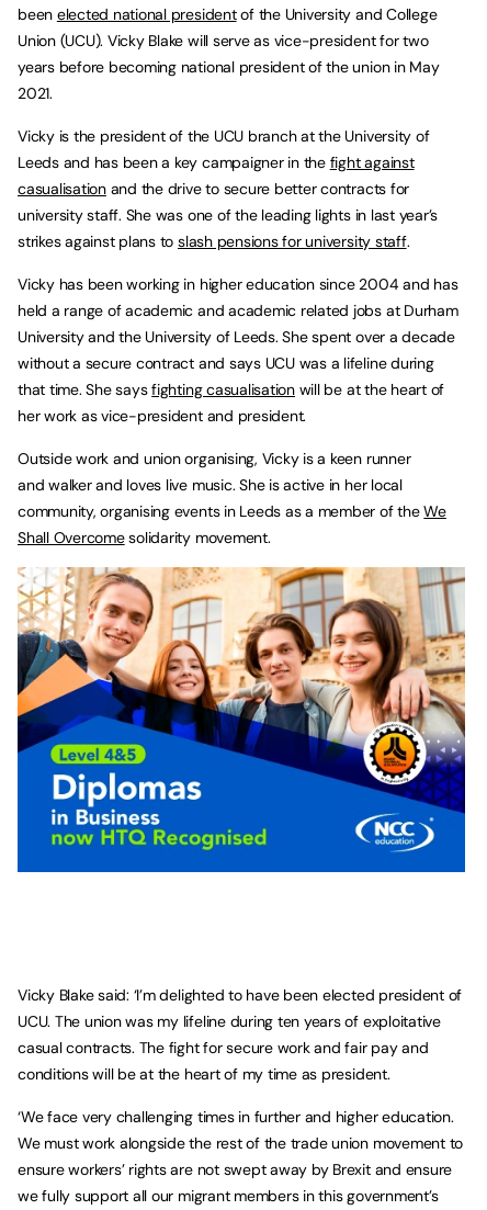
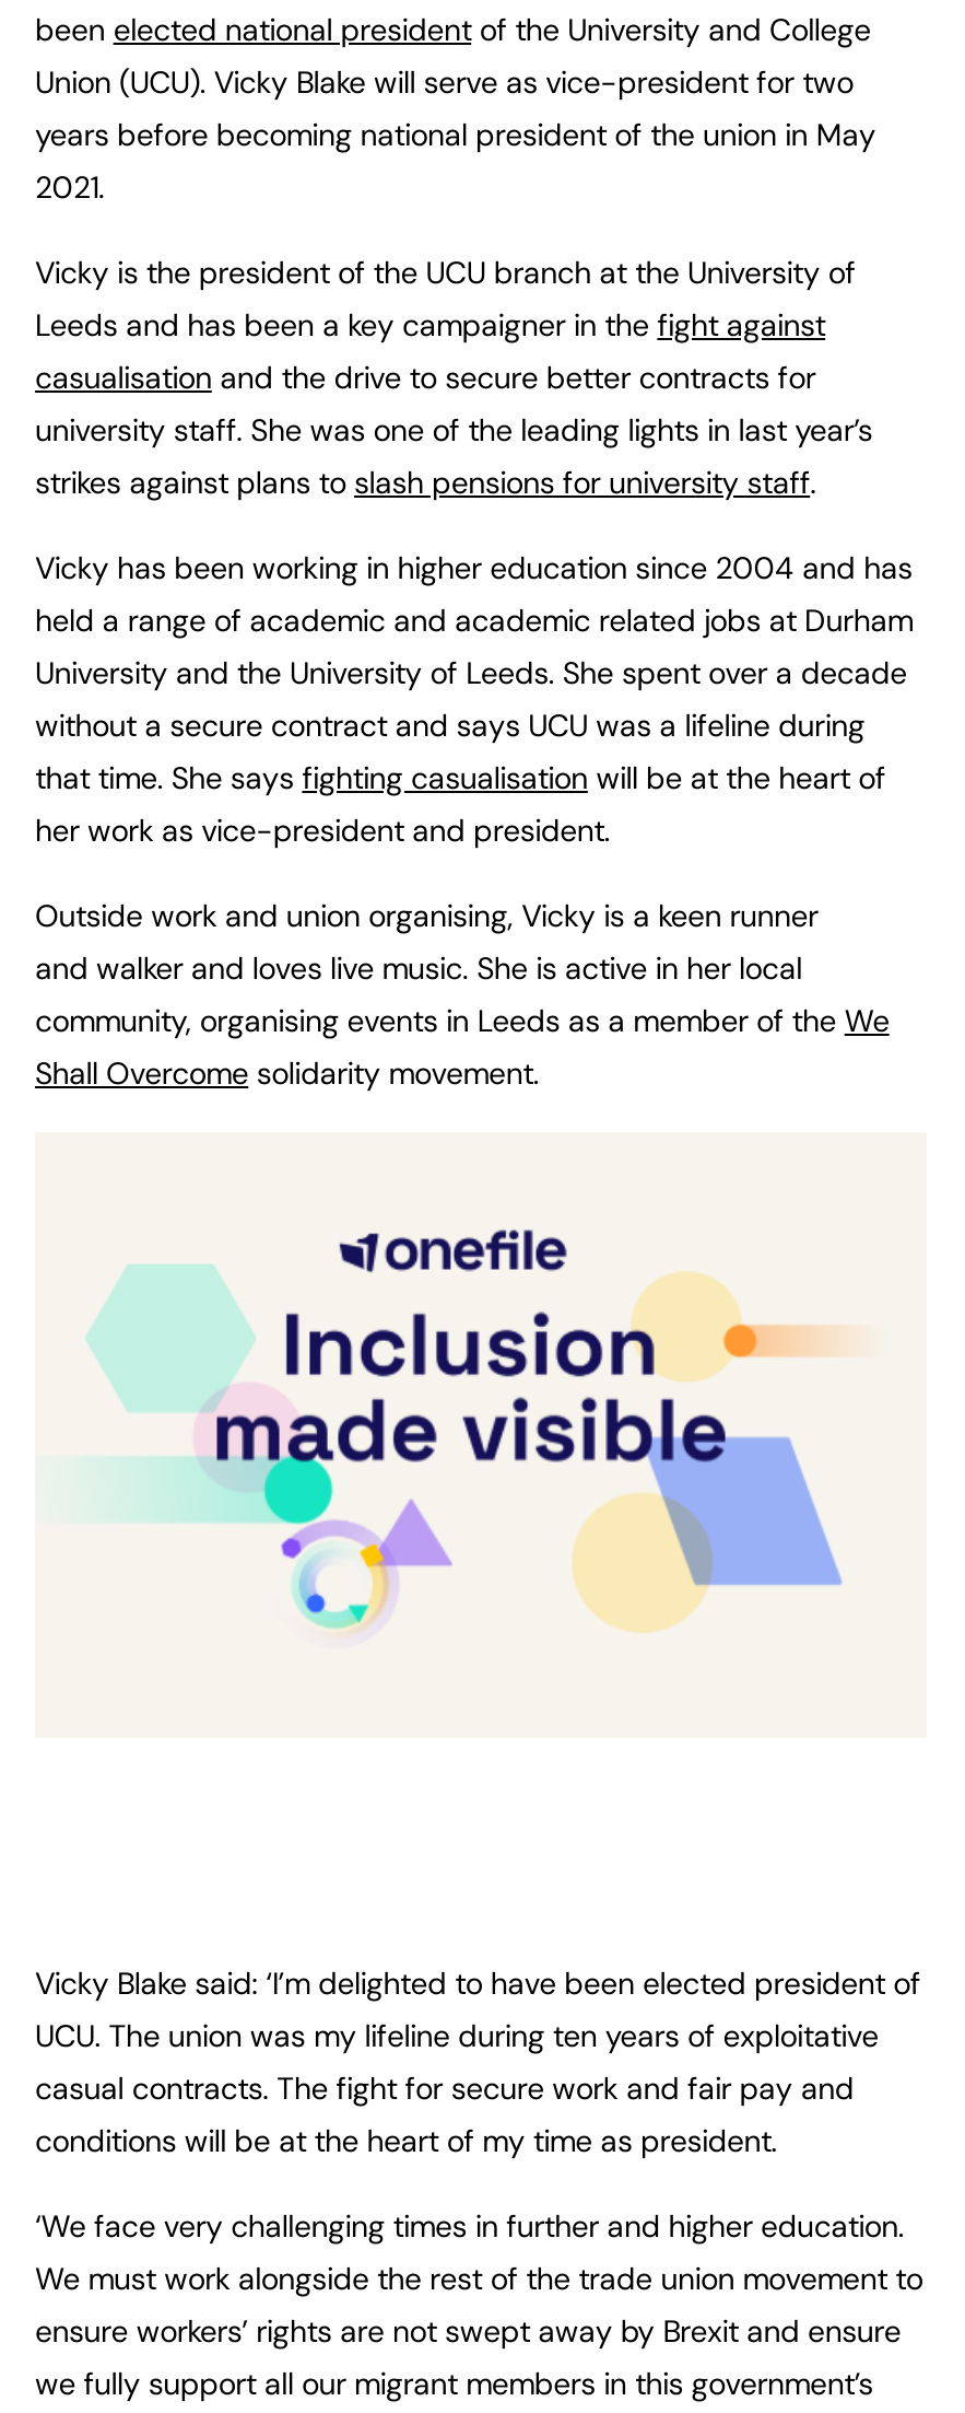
[16,566,466,873] [image] -> [35,1131,927,1739] [image]

